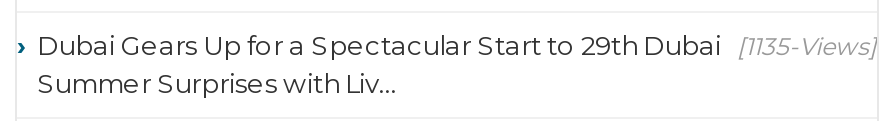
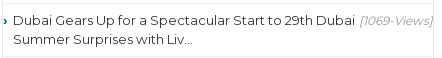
[37,28,877,60] Dubai Gears Up for a Spectacular Start to 29th Dubai [1135-Views] -> [13,12,433,28] Dubai Gears Up for a Spectacular Start to 29th Dubai [1069-Views]

